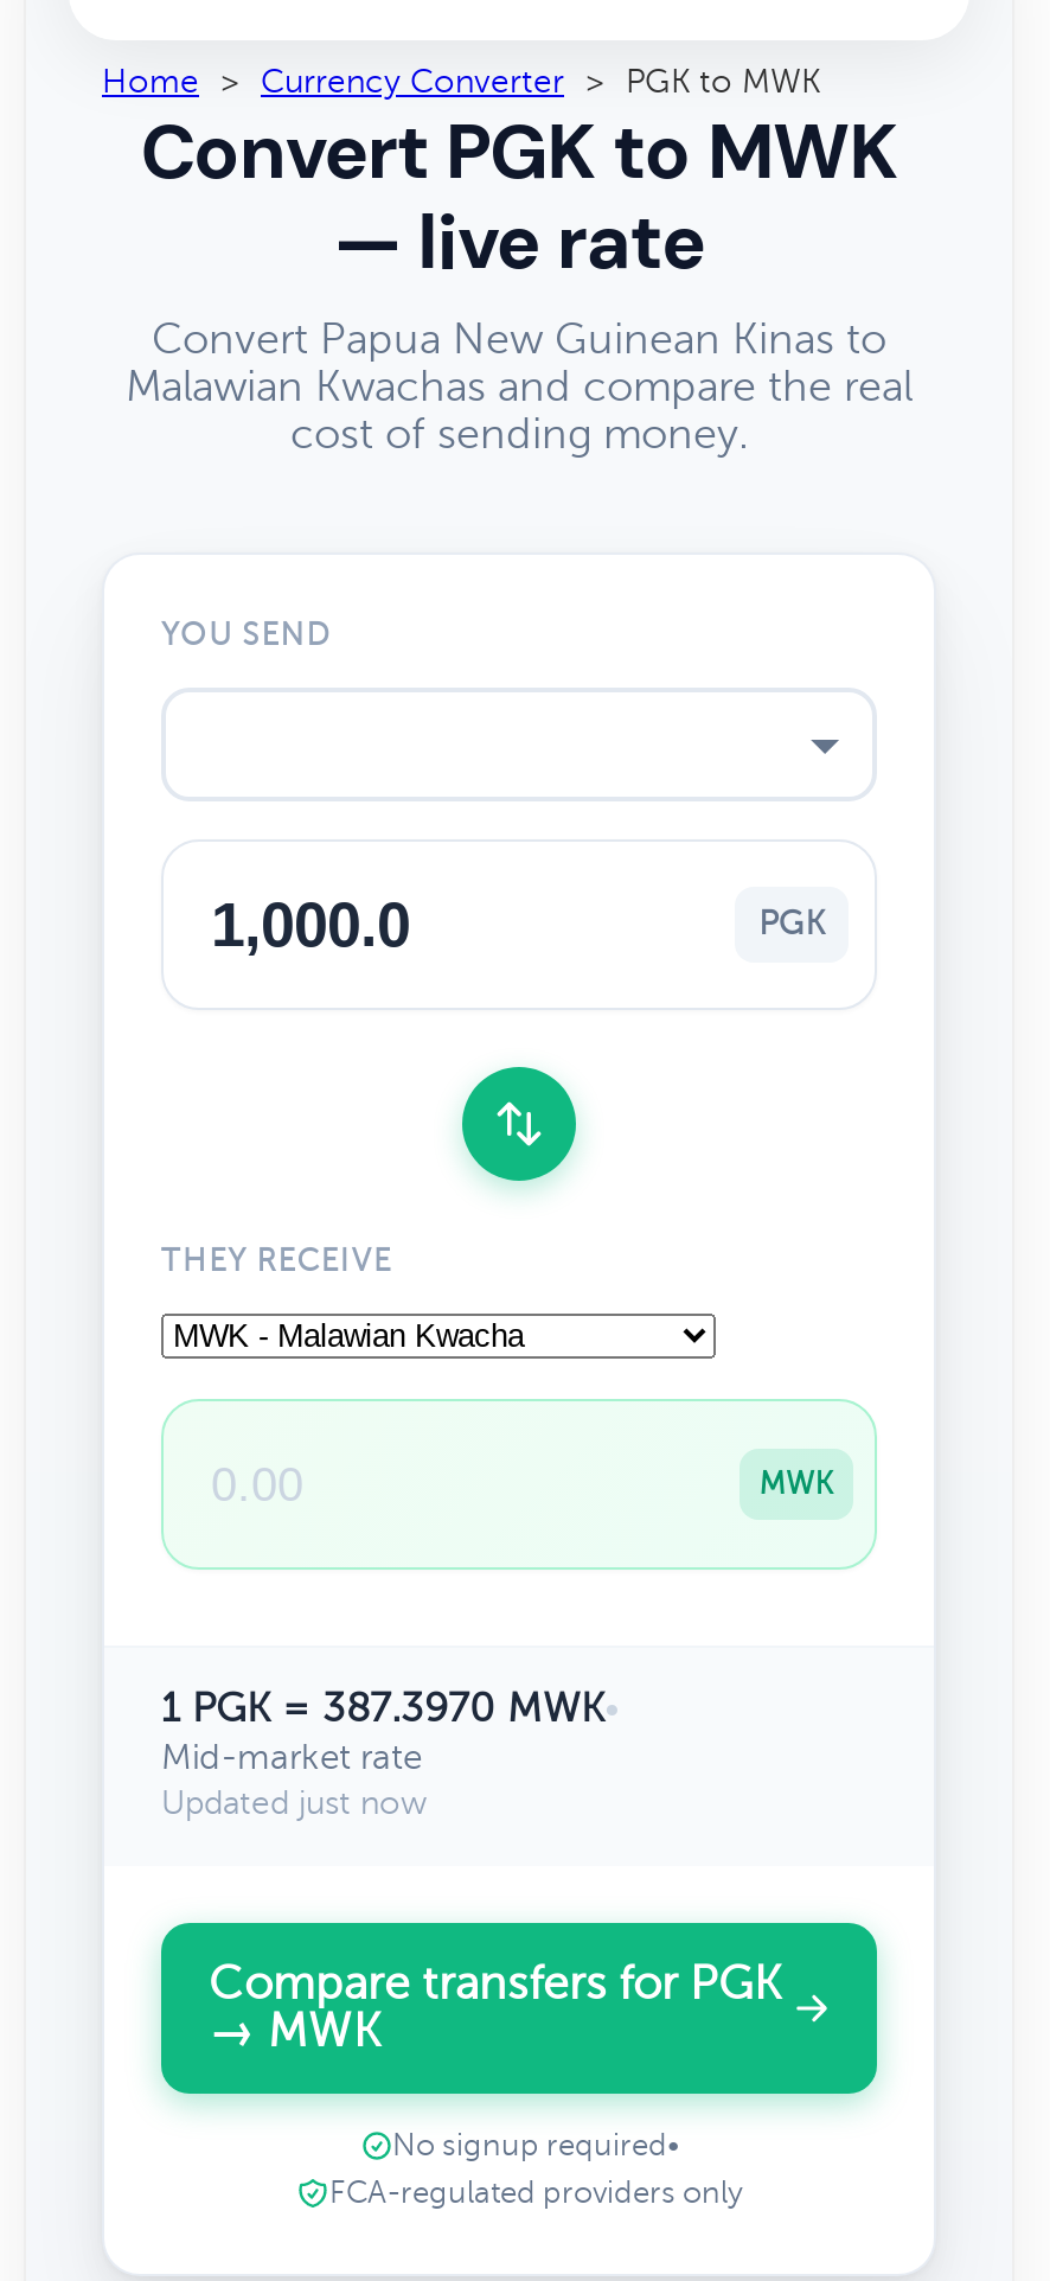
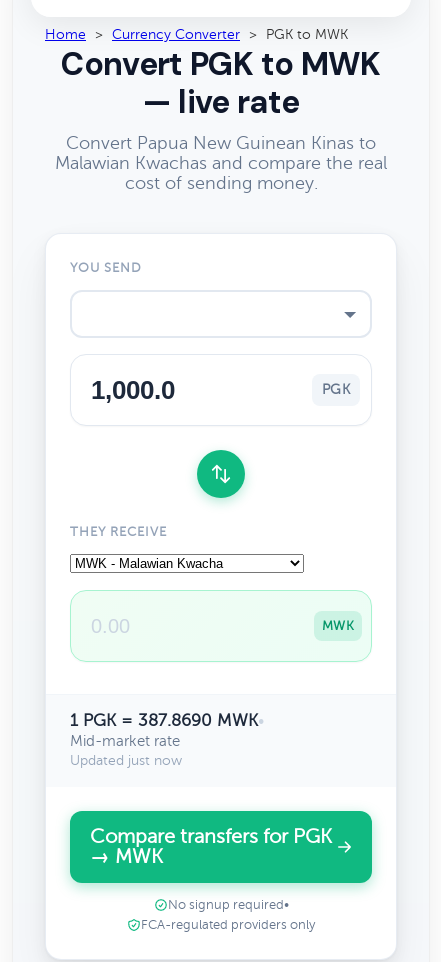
[161,1686,619,1731] 1 PGK = 387.3970 MWK • -> [70,711,264,730] 1 PGK = 387.8690 MWK •

